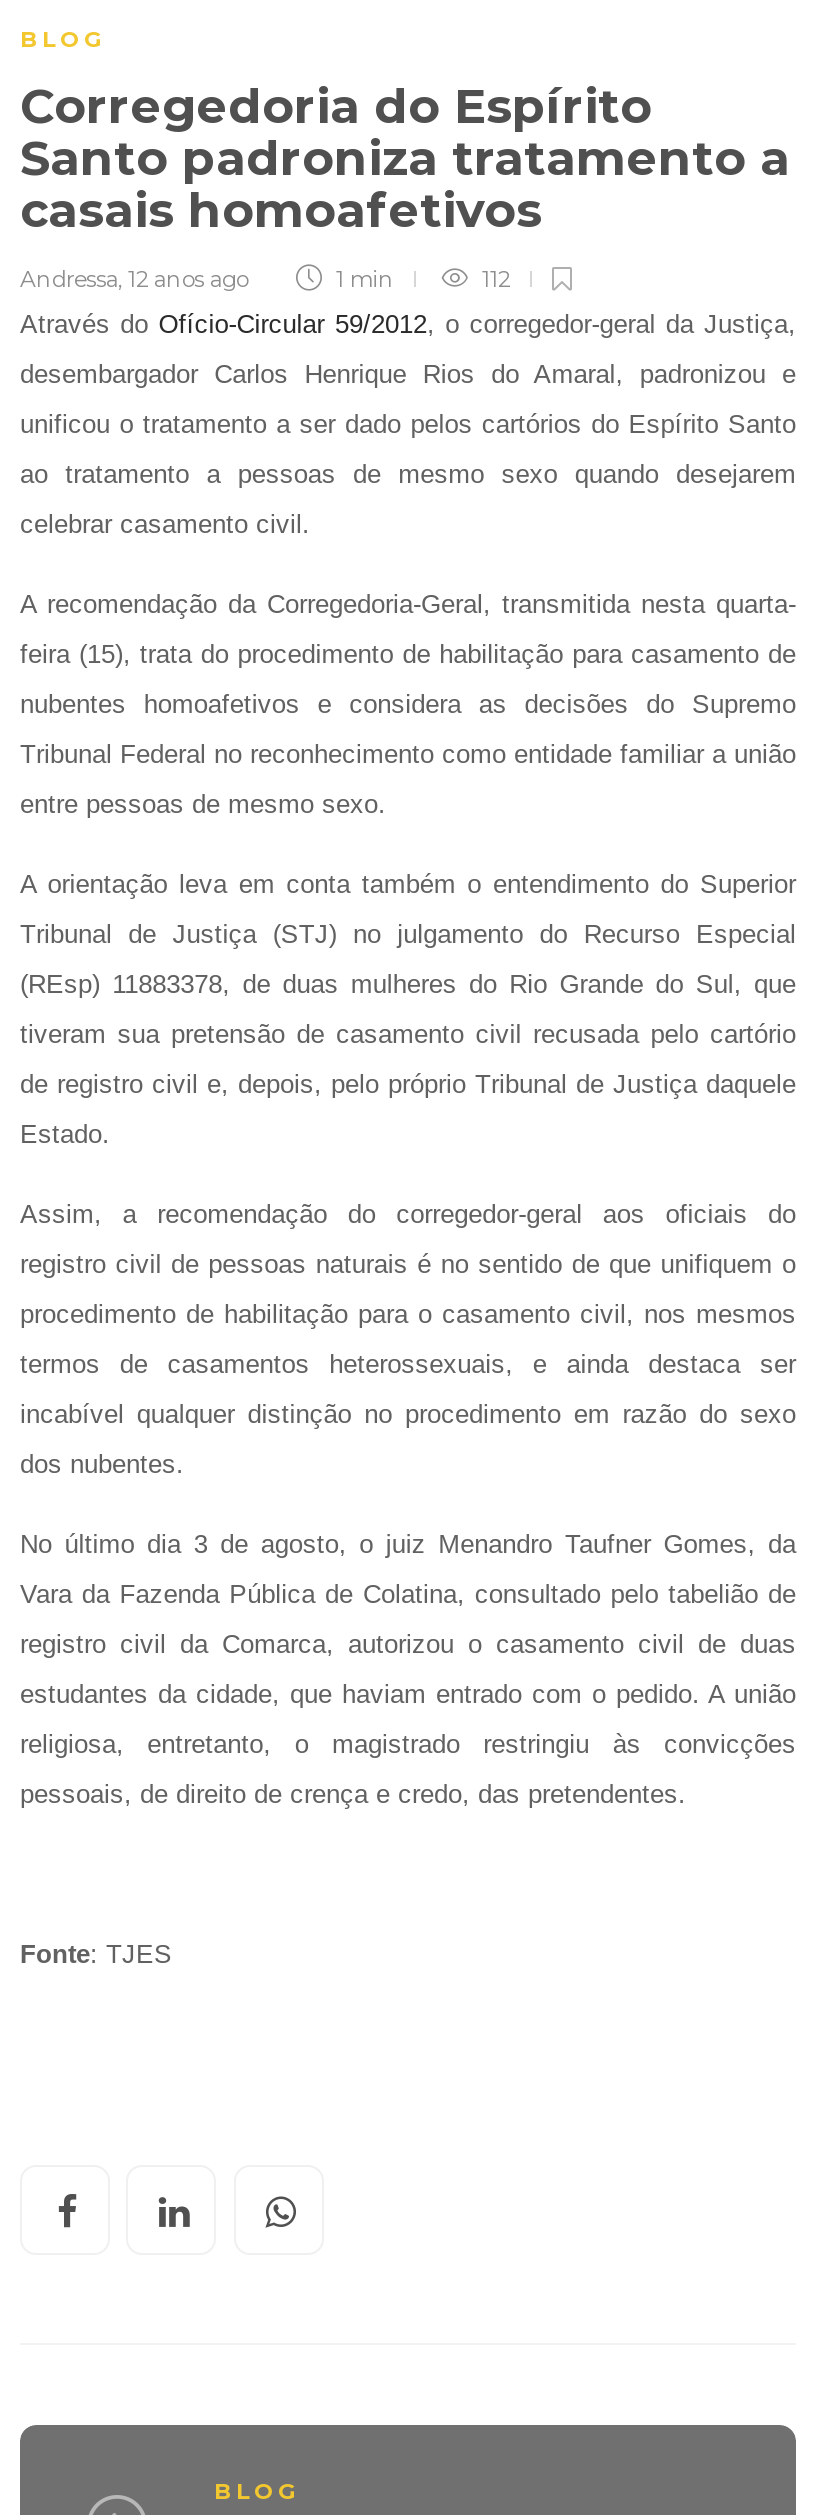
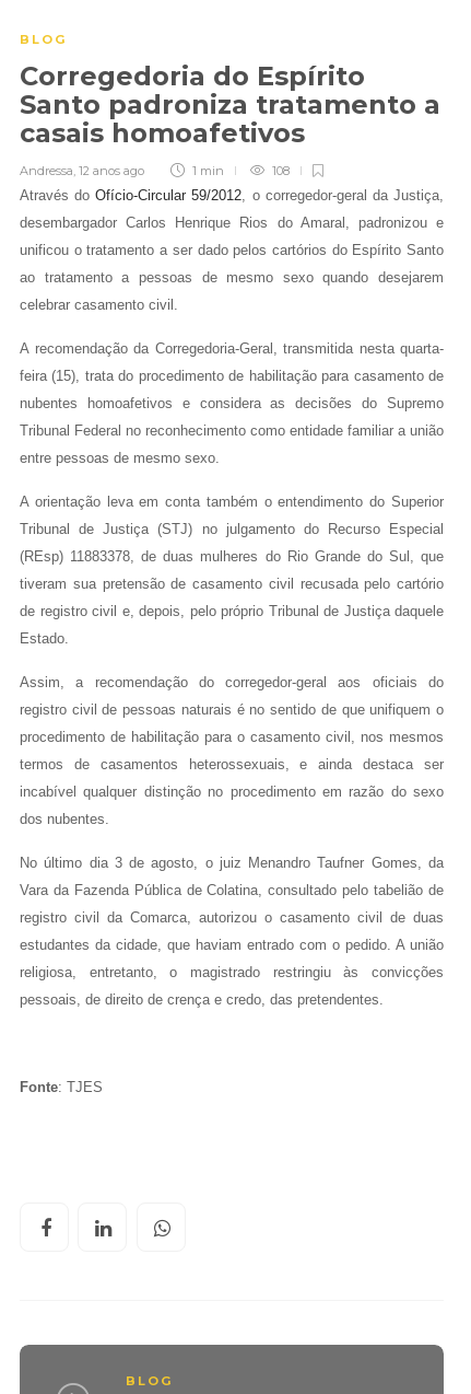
[476,265,510,293] 112 -> [269,163,290,178] 108

